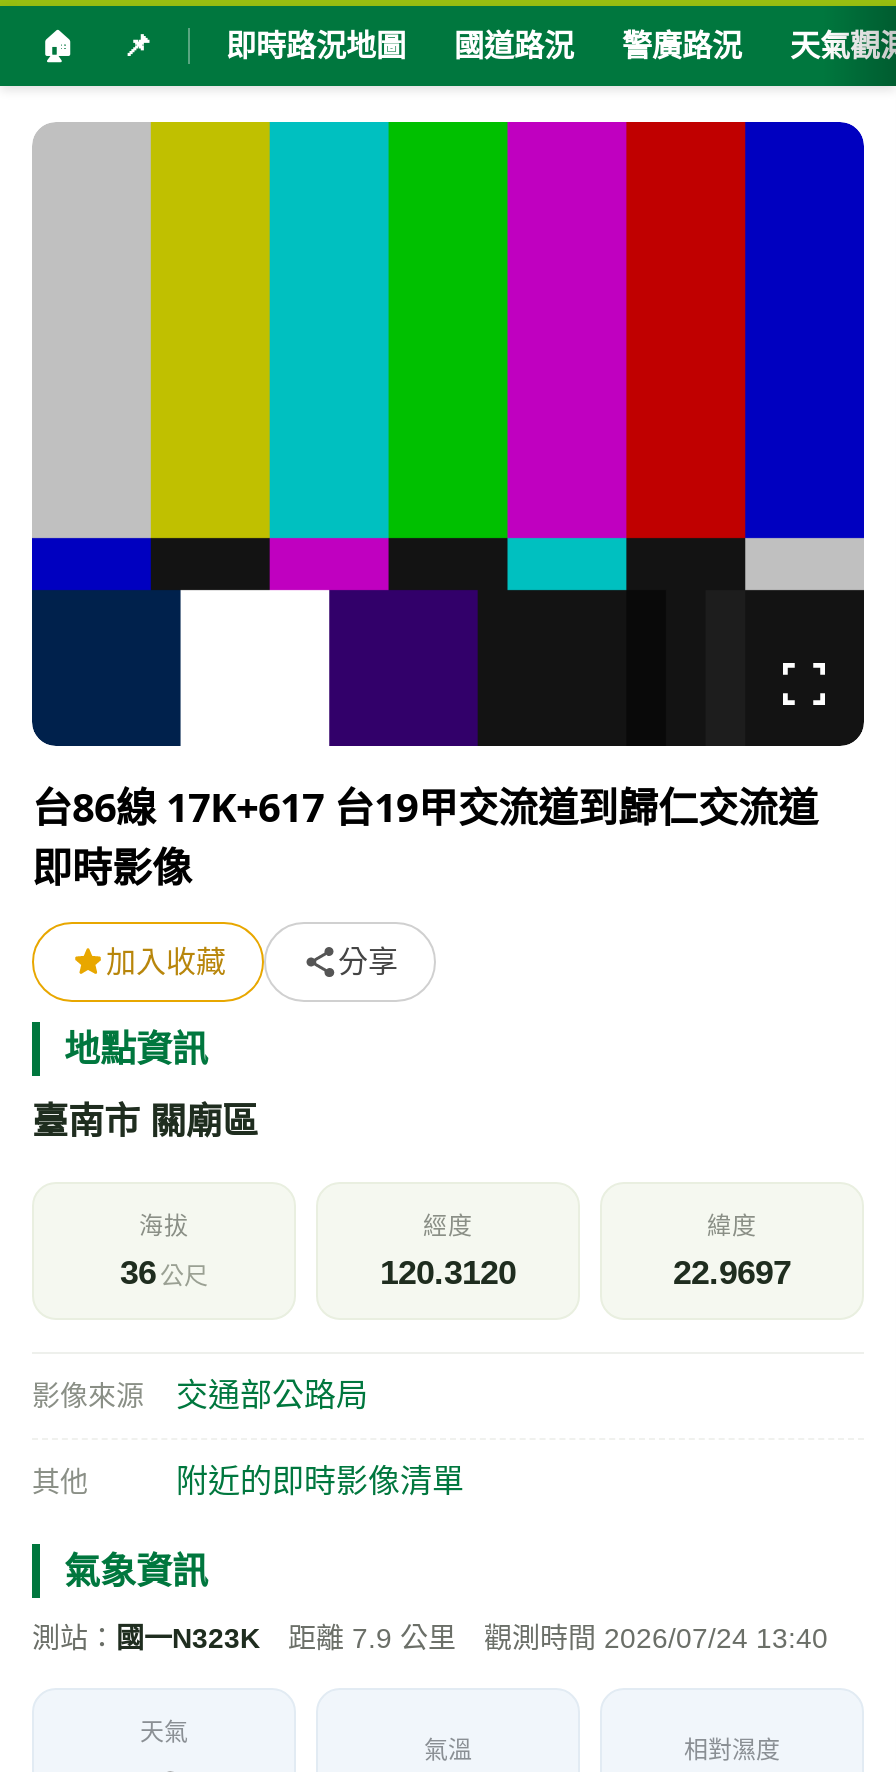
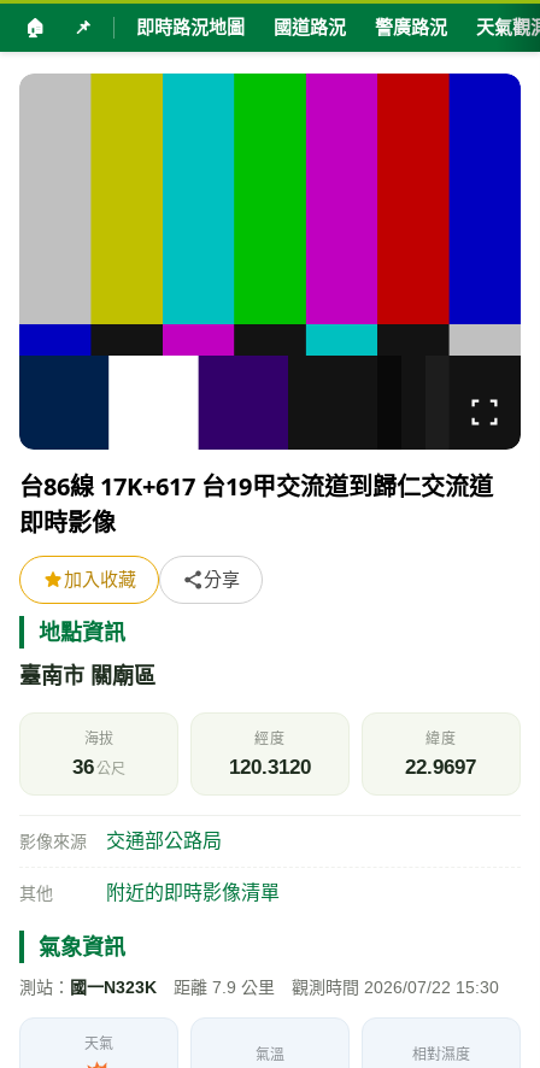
[32,1622,828,1654] 測站：國一N323K距離 7.9 公里 觀測時間 2026/07/24 13:40 -> [19,978,499,997] 測站：國一N323K距離 7.9 公里 觀測時間 2026/07/22 15:30

